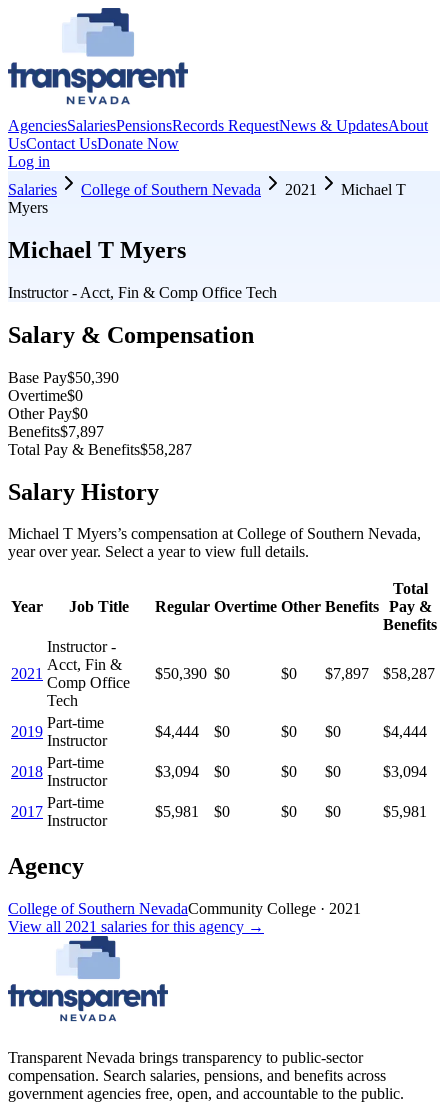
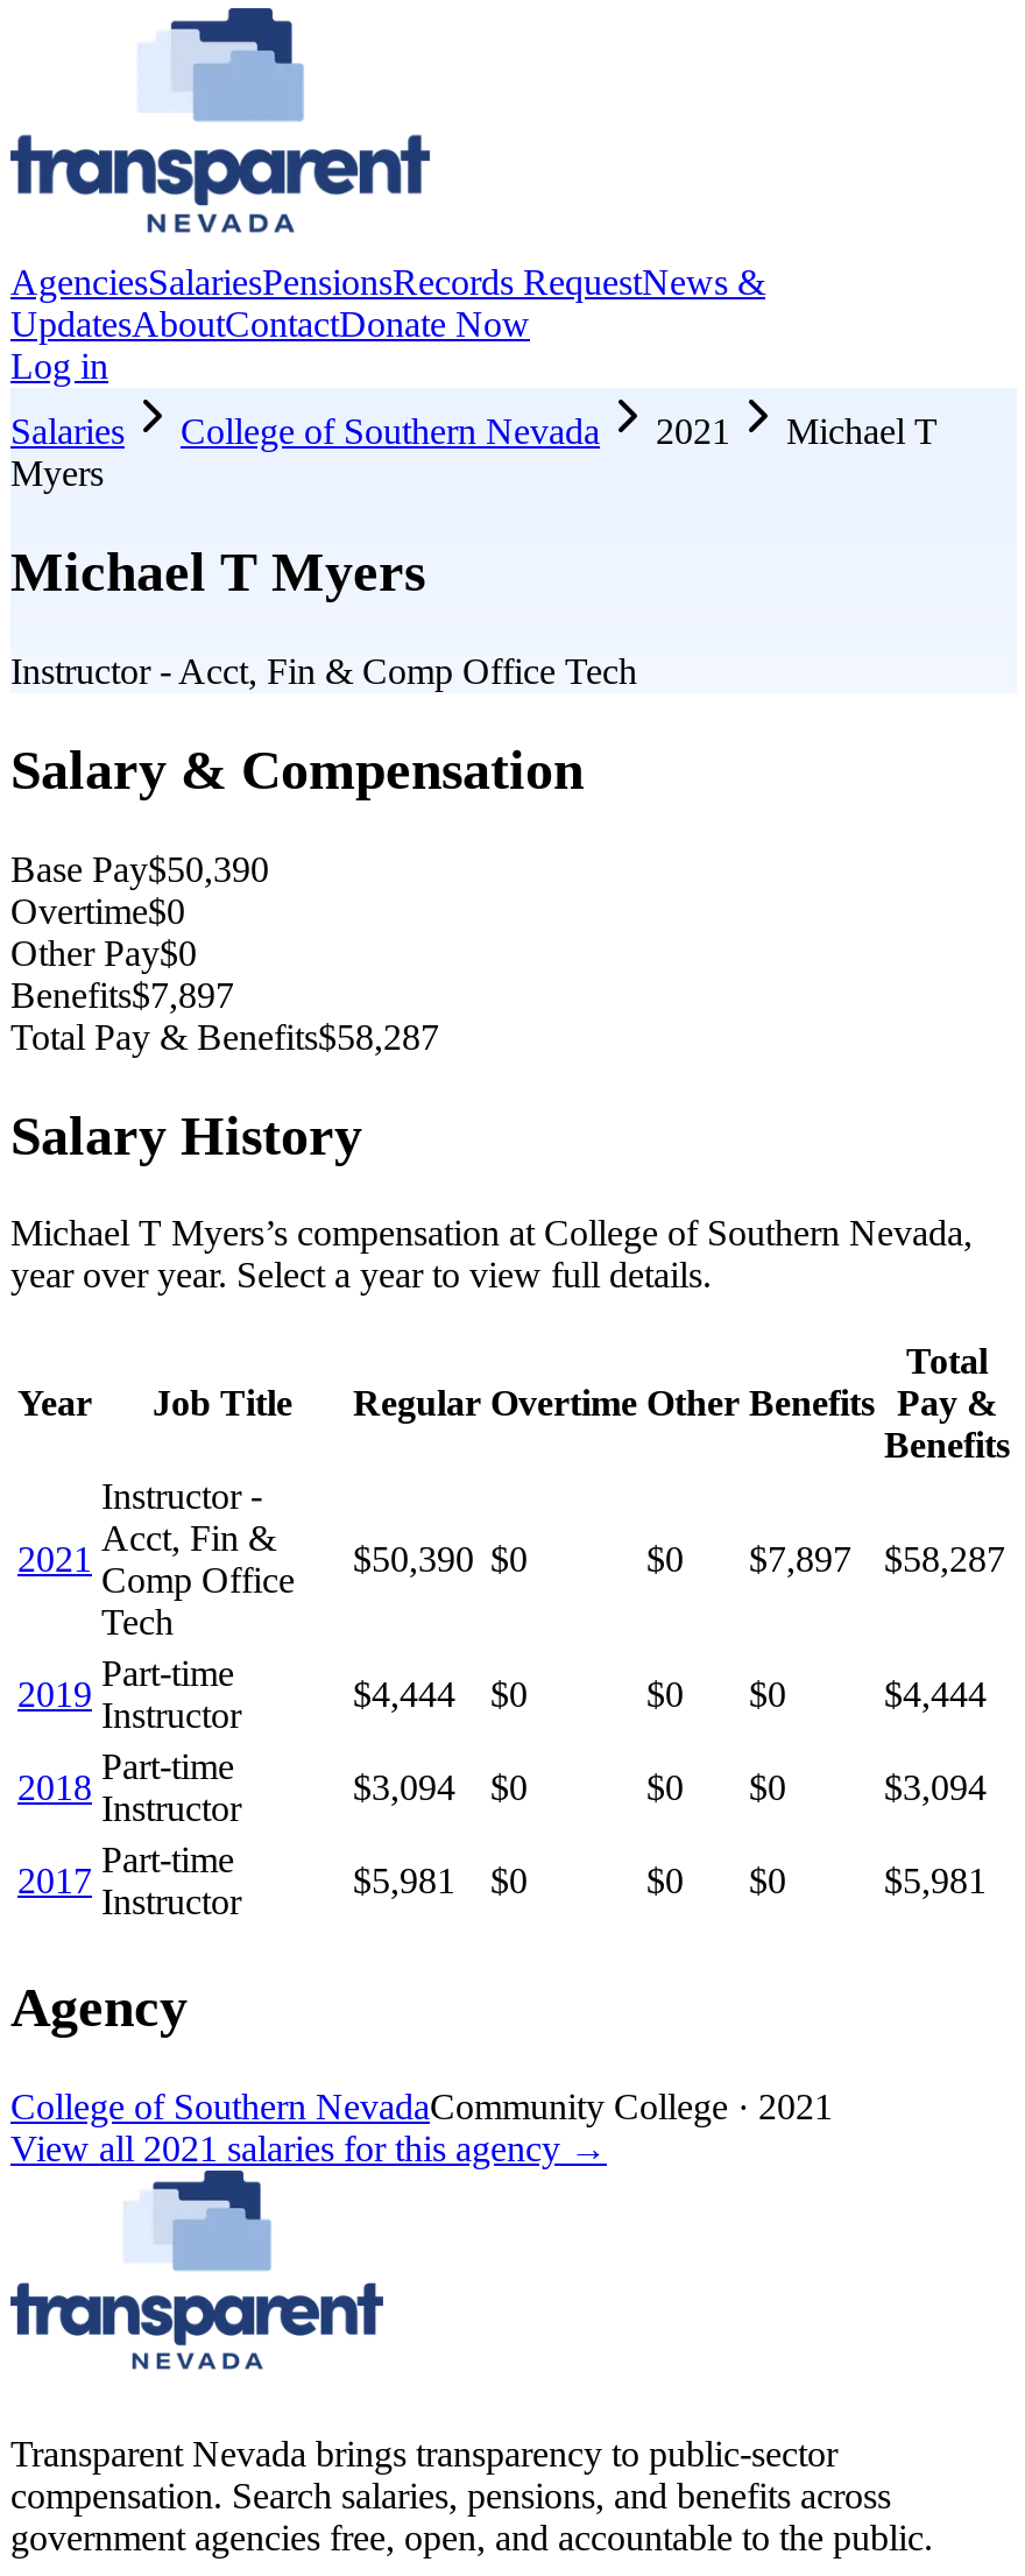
[8,117,428,152] AgenciesSalariesPensionsRecords RequestNews & UpdatesAbout | UsContact UsDonate Now -> [10,262,765,344] AgenciesSalariesPensionsRecords RequestNews & | UpdatesAboutContactDonate Now

